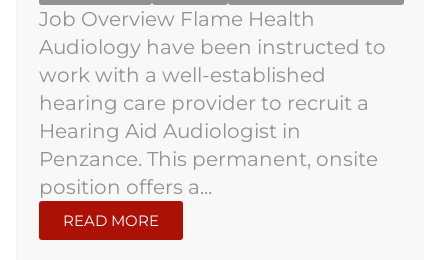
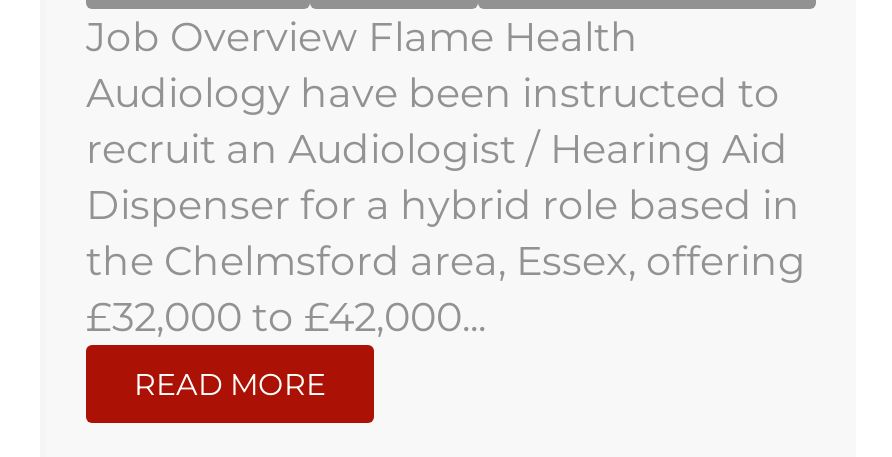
[39,63,378,199] work with a well-established | hearing care provider to recruit a | Hearing Aid Audiologist in | Penzance. This permanent, onsite | position offers a... -> [86,125,806,341] recruit an Audiologist / Hearing Aid | Dispenser for a hybrid role based in | the Chelmsford area, Essex, offering | £32,000 to £42,000...

